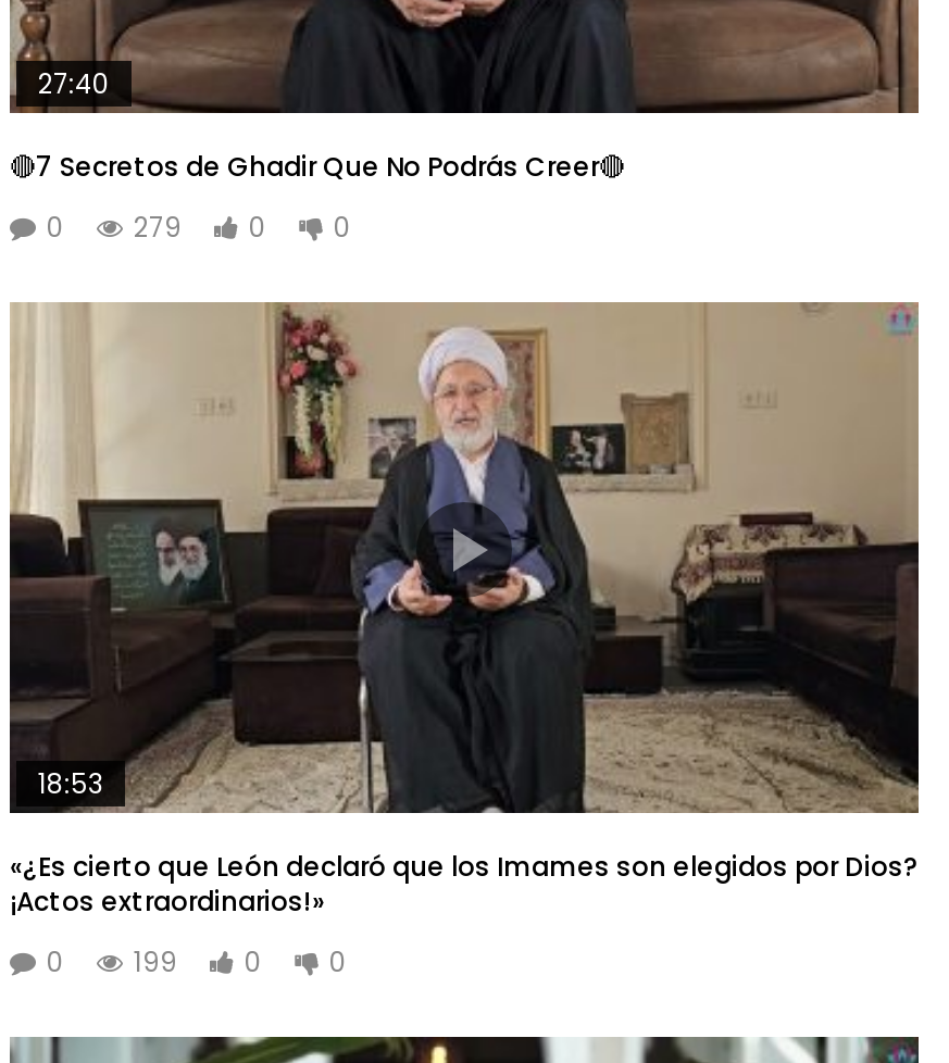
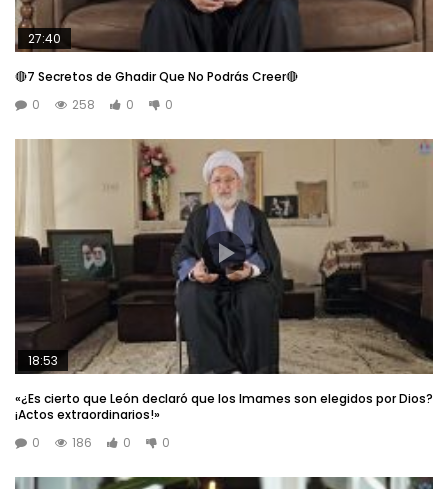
[47,208,351,245] 0 279 0 0 -> [32,96,173,113] 0 258 0 0
[47,943,347,980] 0 199 0 0 -> [32,434,170,451] 0 186 0 0

